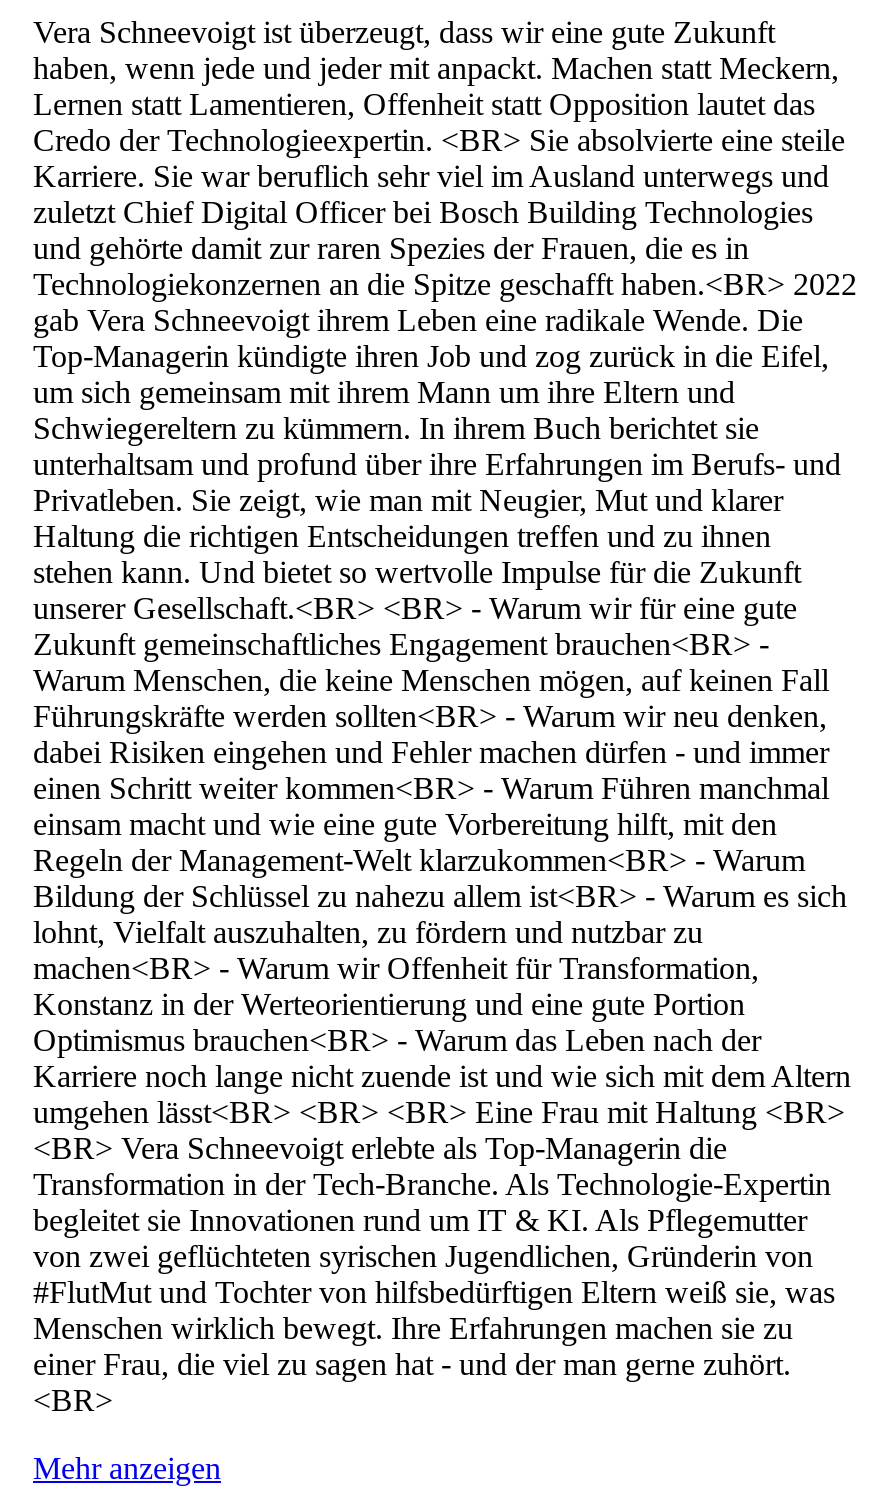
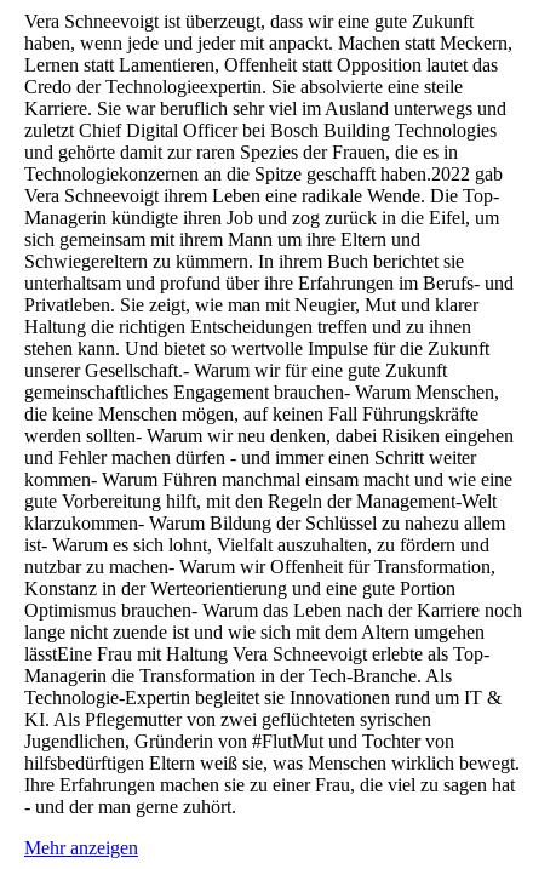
[33,123,845,157] Credo der Technologieexpertin. <BR> Sie absolvierte eine steile -> [24,76,463,97] Credo der Technologieexpertin. Sie absolvierte eine steile
[33,267,857,409] Technologiekonzernen an die Spitze geschafft haben.<BR> 2022 | gab Vera Schneevoigt ihrem Leben eine radikale Wende. Die | Top-Managerin kündigte ihren Job und zog zurück in die Eifel, | um sich gemeinsam mit ihrem Mann um ihre Eltern und -> [24,163,503,249] Technologiekonzernen an die Spitze geschafft haben.2022 gab | Vera Schneevoigt ihrem Leben eine radikale Wende. Die Top- | Managerin kündigte ihren Job und zog zurück in die Eifel, um | sich gemeinsam mit ihrem Mann um ihre Eltern und
[33,591,847,985] unserer Gesellschaft.<BR> <BR> - Warum wir für eine gute | Zukunft gemeinschaftliches Engagement brauchen<BR> - | Warum Menschen, die keine Menschen mögen, auf keinen Fall | Führungskräfte werden sollten<BR> - Warum wir neu denken, | dabei Risiken eingehen und Fehler machen dürfen - und immer | einen Schritt weiter kommen<BR> - Warum Führen manchmal | einsam macht und wie eine gute Vorbereitung hilft, mit den | Regeln der Management-Welt klarzukommen<BR> - Warum | Bildung der Schlüssel zu nahezu allem ist<BR> - Warum es sich | lohnt, Vielfalt auszuhalten, zu fördern und nutzbar zu | machen<BR> - Warum wir Offenheit für Transformation, -> [24,360,514,577] unserer Gesellschaft.- Warum wir für eine gute Zukunft | gemeinschaftliches Engagement brauchen- Warum Menschen, | die keine Menschen mögen, auf keinen Fall Führungskräfte | werden sollten- Warum wir neu denken, dabei Risiken eingehen | und Fehler machen dürfen - und immer einen Schritt weiter | kommen- Warum Führen manchmal einsam macht und wie eine | gute Vorbereitung hilft, mit den Regeln der Management-Welt | klarzukommen- Warum Bildung der Schlüssel zu nahezu allem | ist- Warum es sich lohnt, Vielfalt auszuhalten, zu fördern und | nutzbar zu machen- Warum wir Offenheit für Transformation,
[33,1023,851,1417] Optimismus brauchen<BR> - Warum das Leben nach der | Karriere noch lange nicht zuende ist und wie sich mit dem Altern | umgehen lässt<BR> <BR> <BR> Eine Frau mit Haltung <BR> | <BR> Vera Schneevoigt erlebte als Top-Managerin die | Transformation in der Tech-Branche. Als Technologie-Expertin | begleitet sie Innovationen rund um IT & KI. Als Pflegemutter | von zwei geflüchteten syrischen Jugendlichen, Gründerin von | #FlutMut und Tochter von hilfsbedürftigen Eltern weiß sie, was | Menschen wirklich bewegt. Ihre Erfahrungen machen sie zu | einer Frau, die viel zu sagen hat - und der man gerne zuhört. | <BR> -> [24,600,522,817] Optimismus brauchen- Warum das Leben nach der Karriere noch | lange nicht zuende ist und wie sich mit dem Altern umgehen | lässtEine Frau mit Haltung Vera Schneevoigt erlebte als Top- | Managerin die Transformation in der Tech-Branche. Als | Technologie-Expertin begleitet sie Innovationen rund um IT & | KI. Als Pflegemutter von zwei geflüchteten syrischen | Jugendlichen, Gründerin von #FlutMut und Tochter von | hilfsbedürftigen Eltern weiß sie, was Menschen wirklich bewegt. | Ihre Erfahrungen machen sie zu einer Frau, die viel zu sagen hat | - und der man gerne zuhört.

